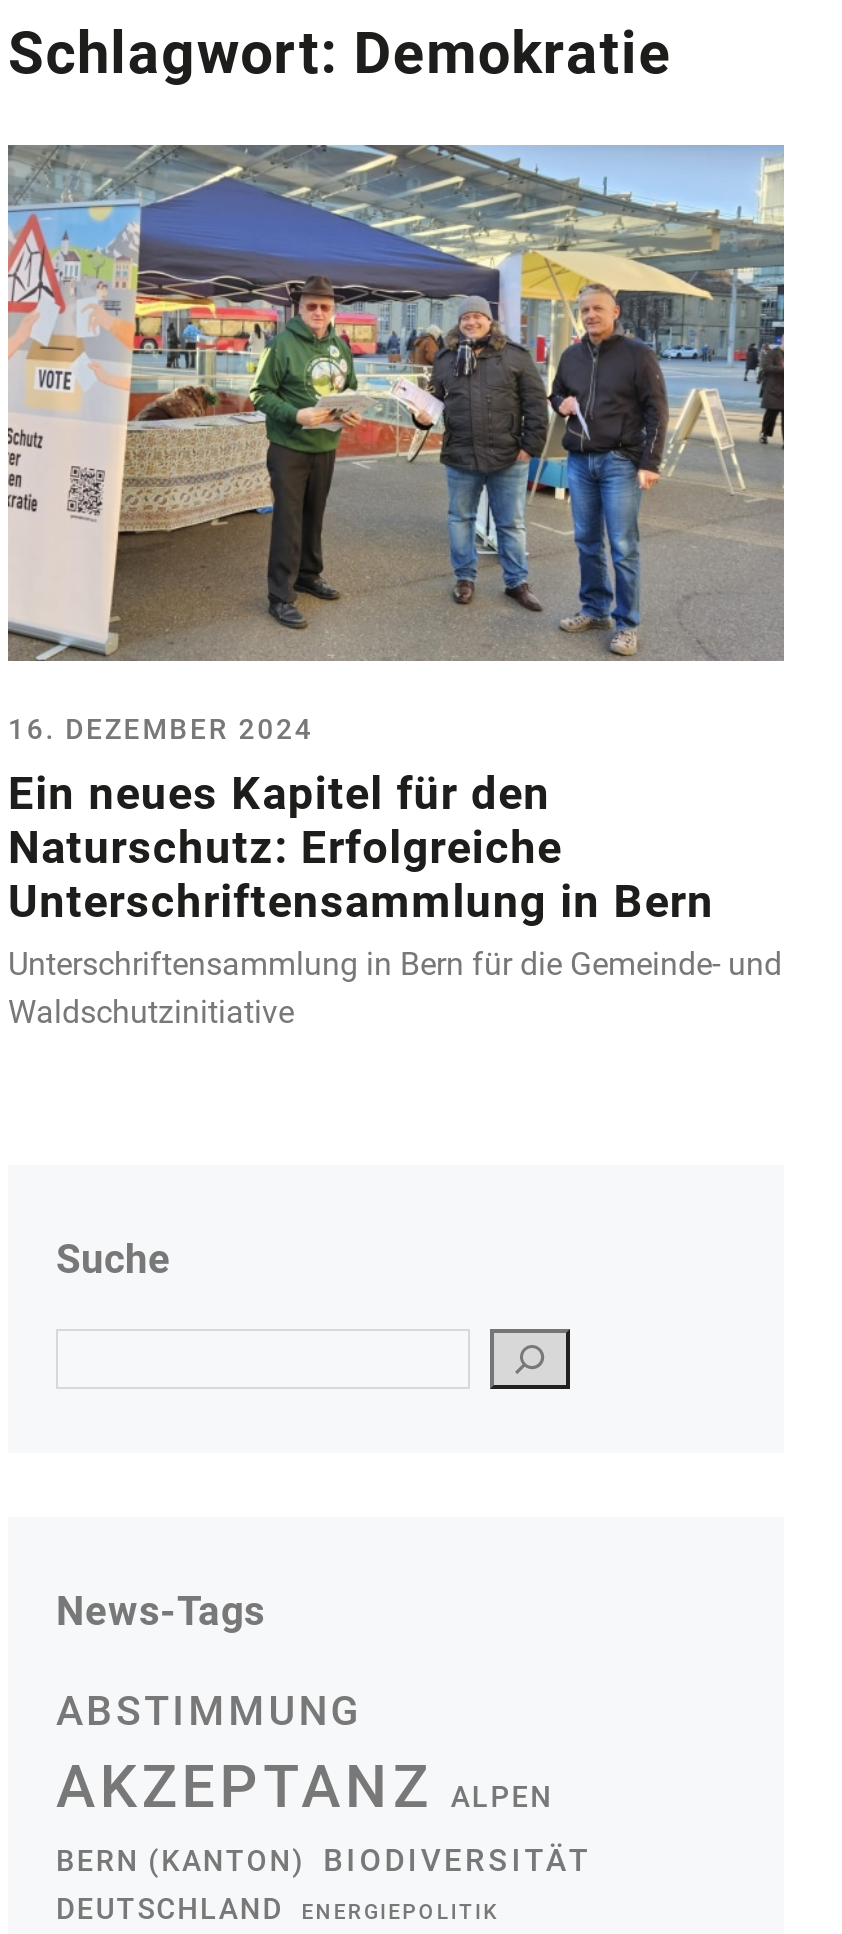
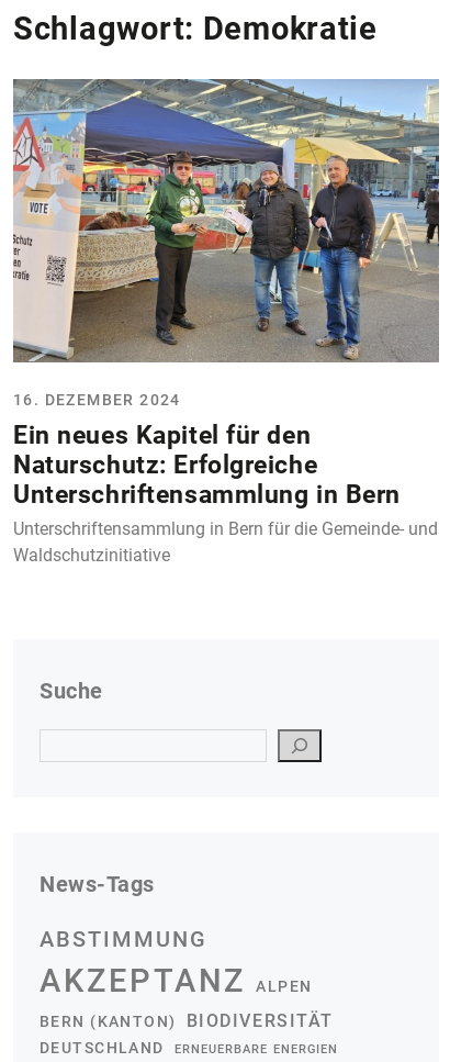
[301,1900,499,1926] ENERGIEPOLITIK -> [174,1043,338,1057] ERNEUERBARE ENERGIEN

